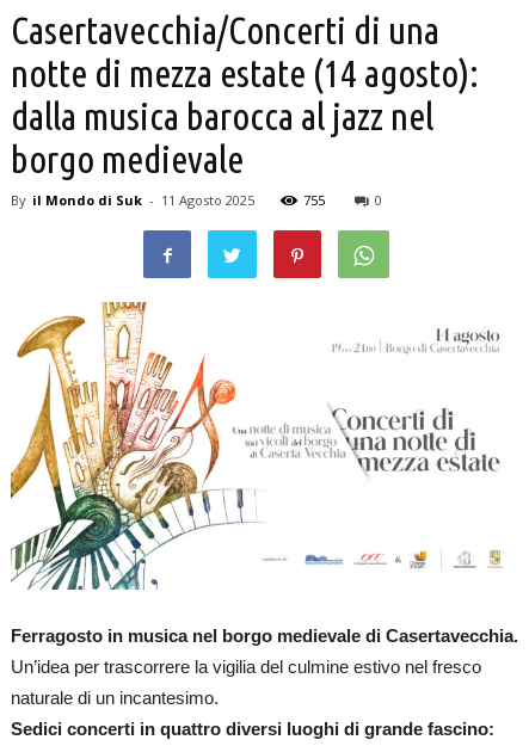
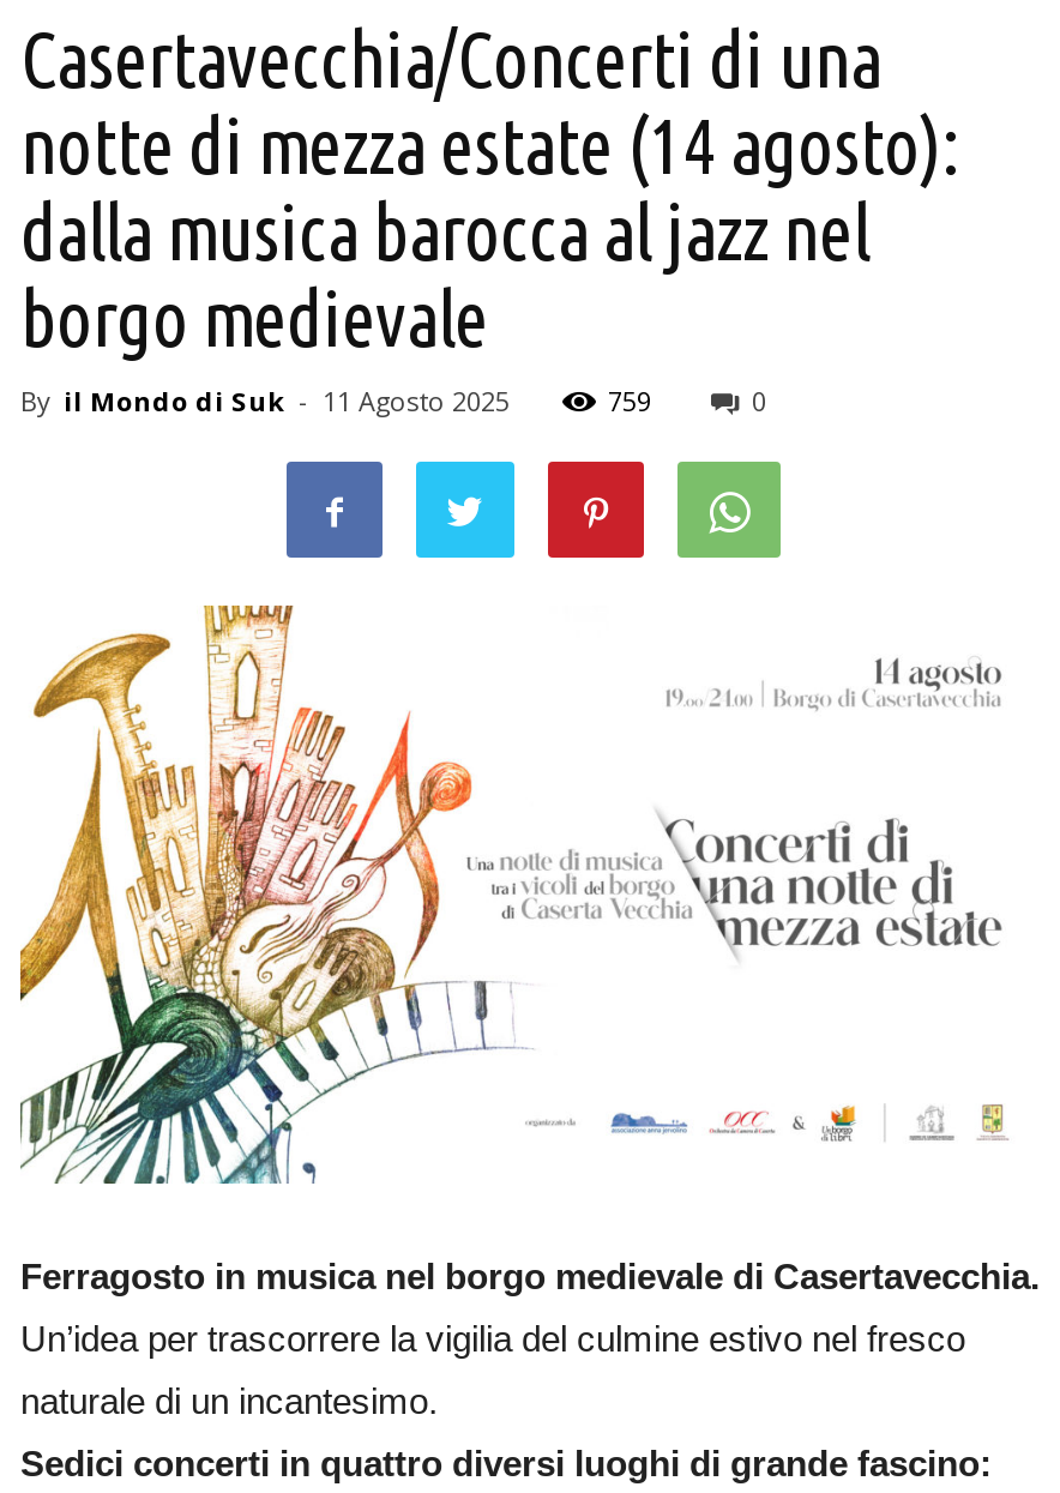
[303,191,325,209] 755 -> [608,383,651,419] 759

